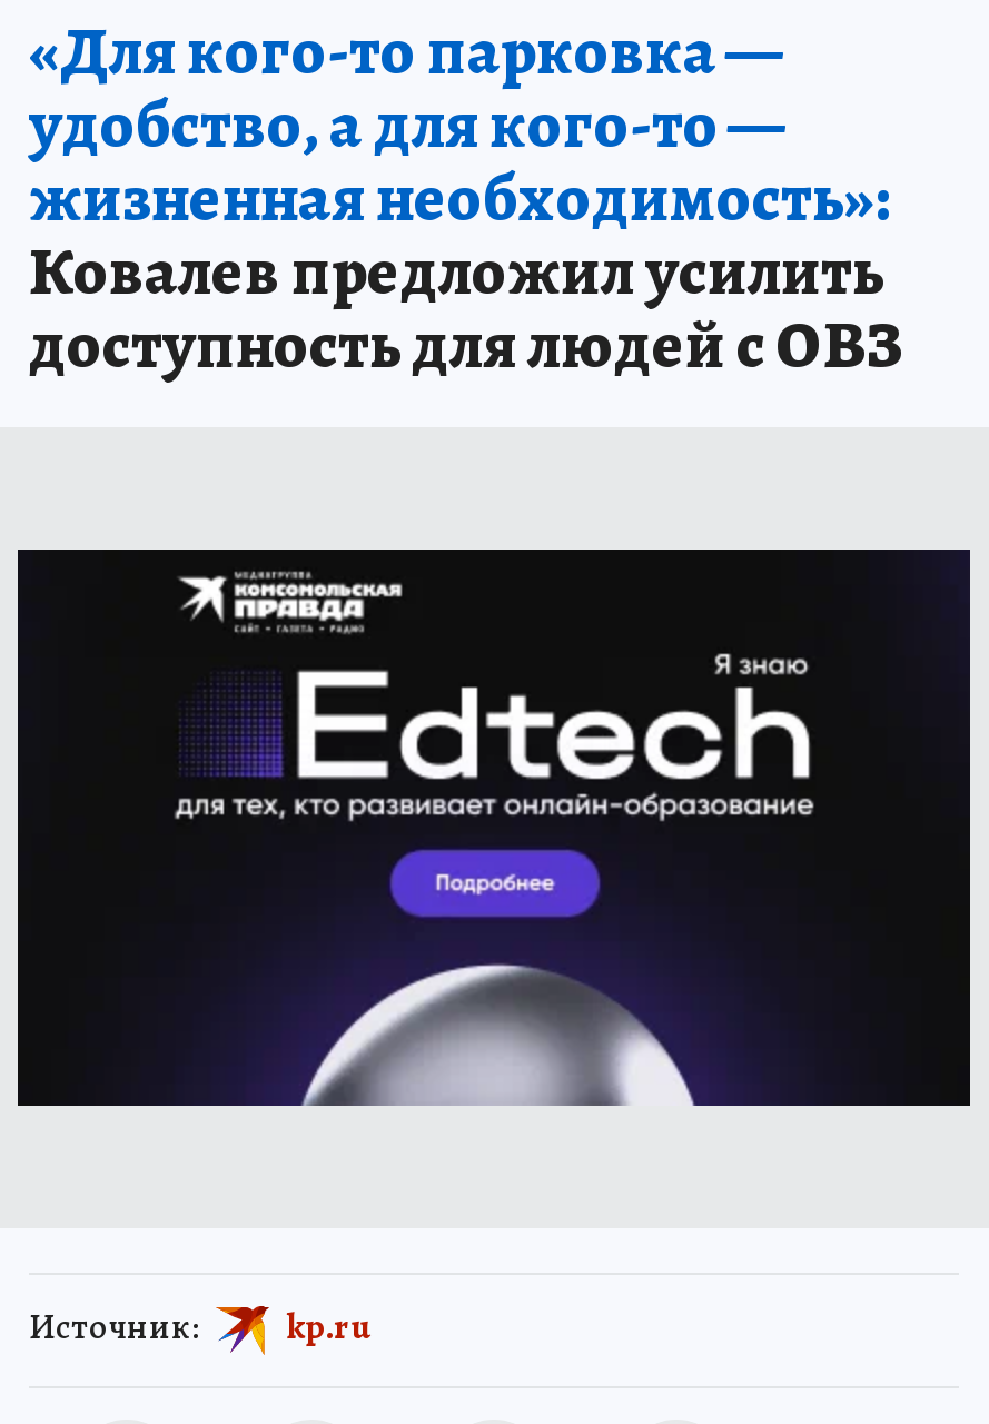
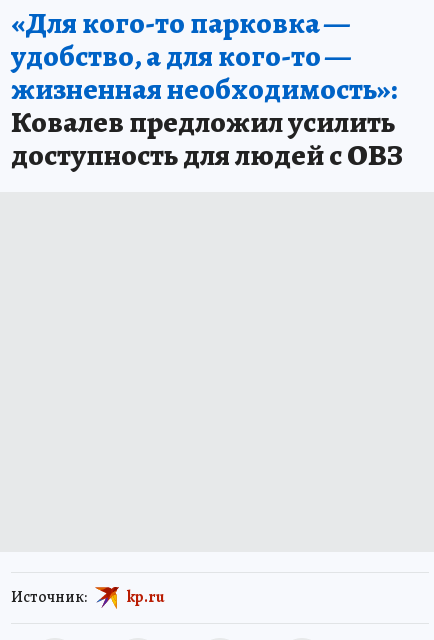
[16,547,972,1108] [image] -> none

